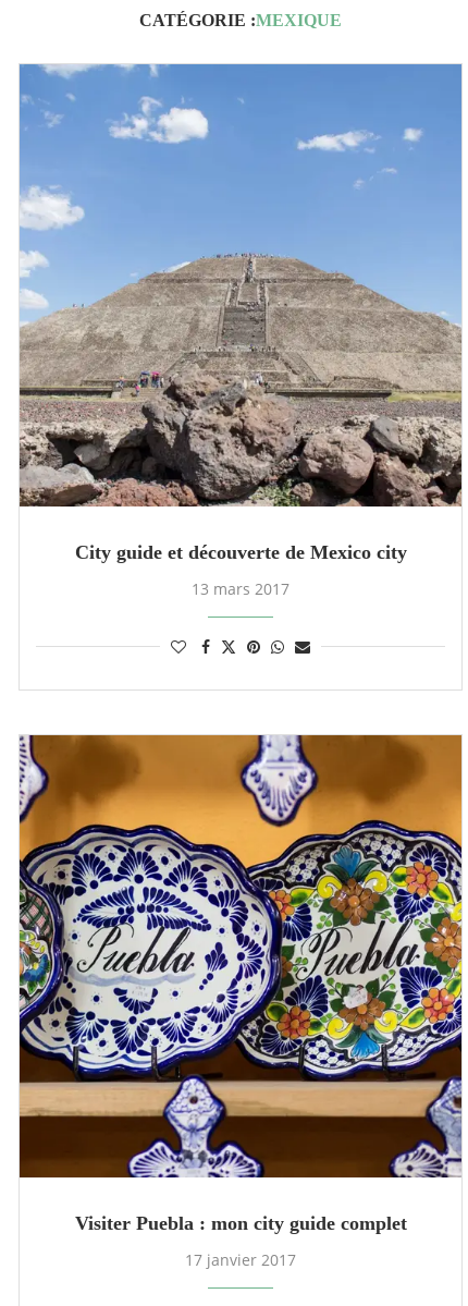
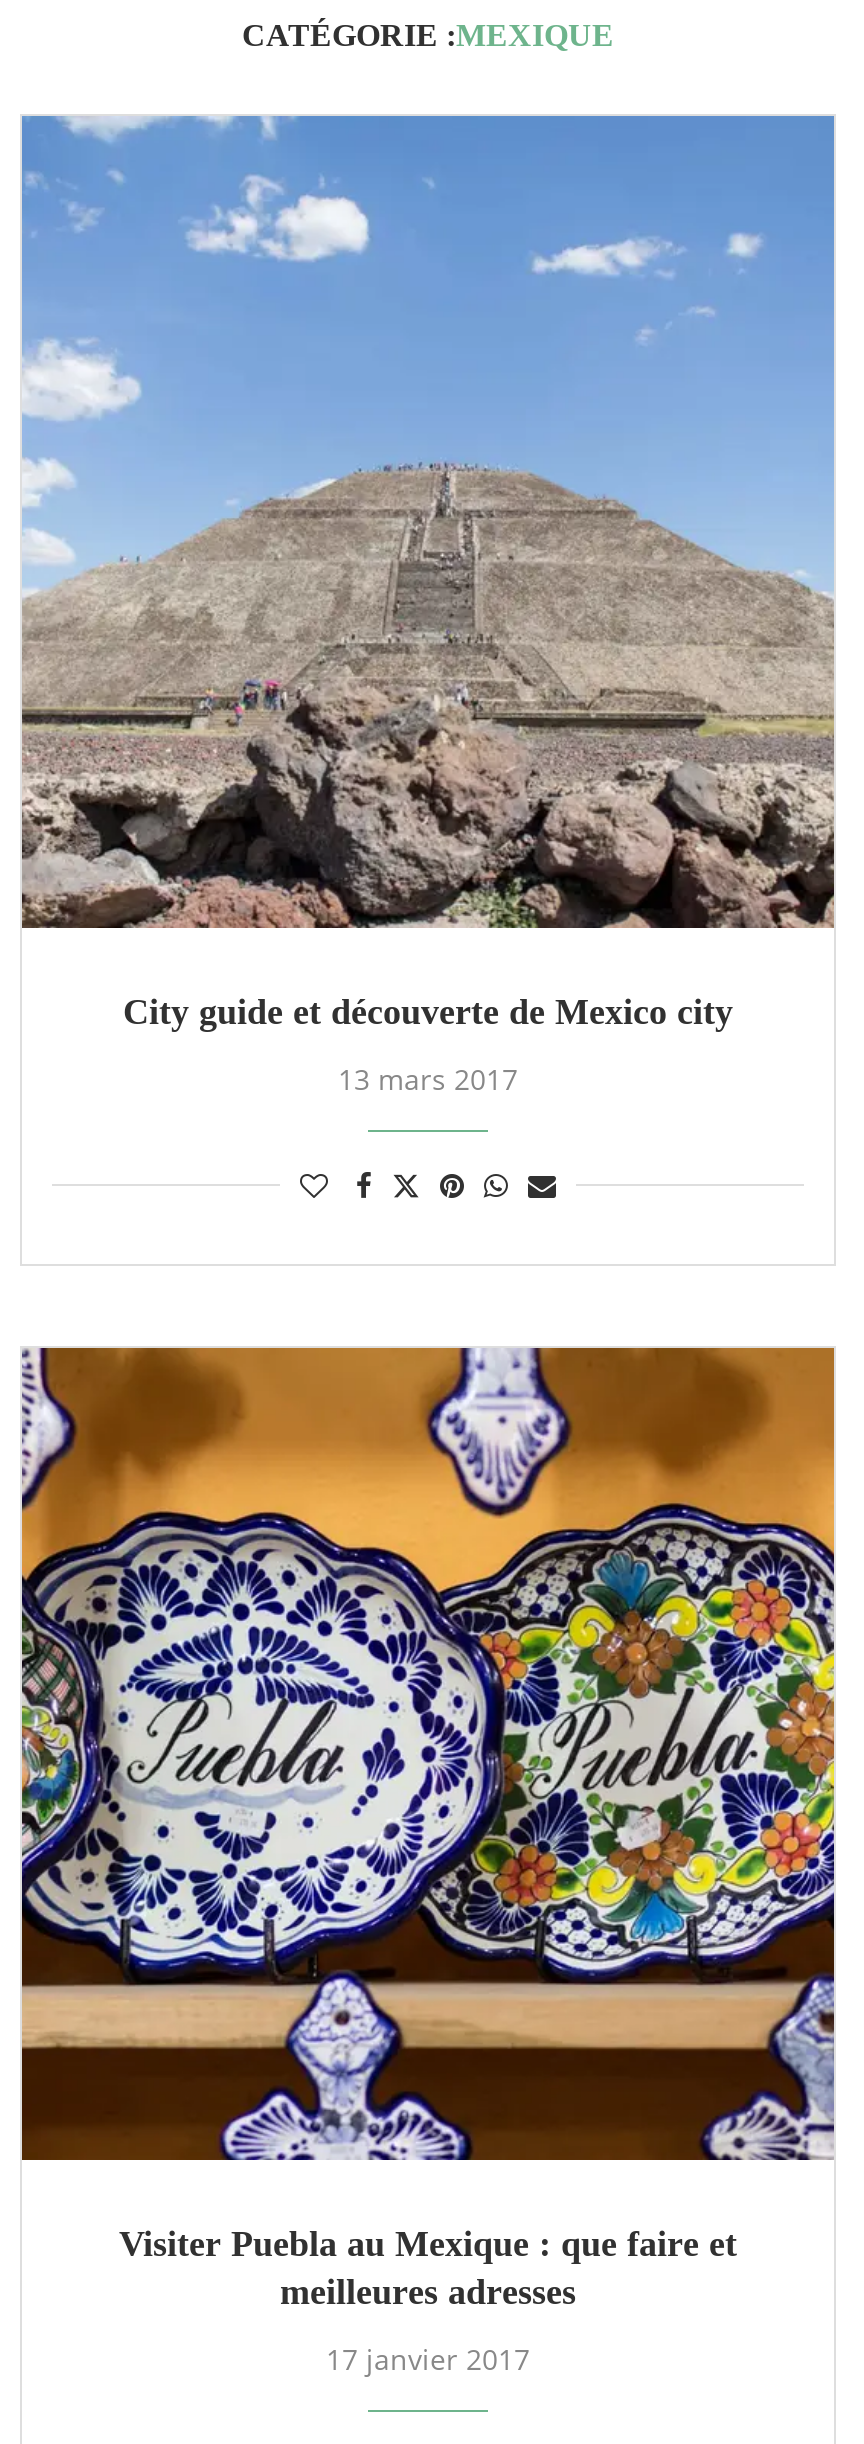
[75,1212,407,1234] Visiter Puebla : mon city guide complet -> [119,2224,737,2312] Visiter Puebla au Mexique : que faire et | meilleures adresses

